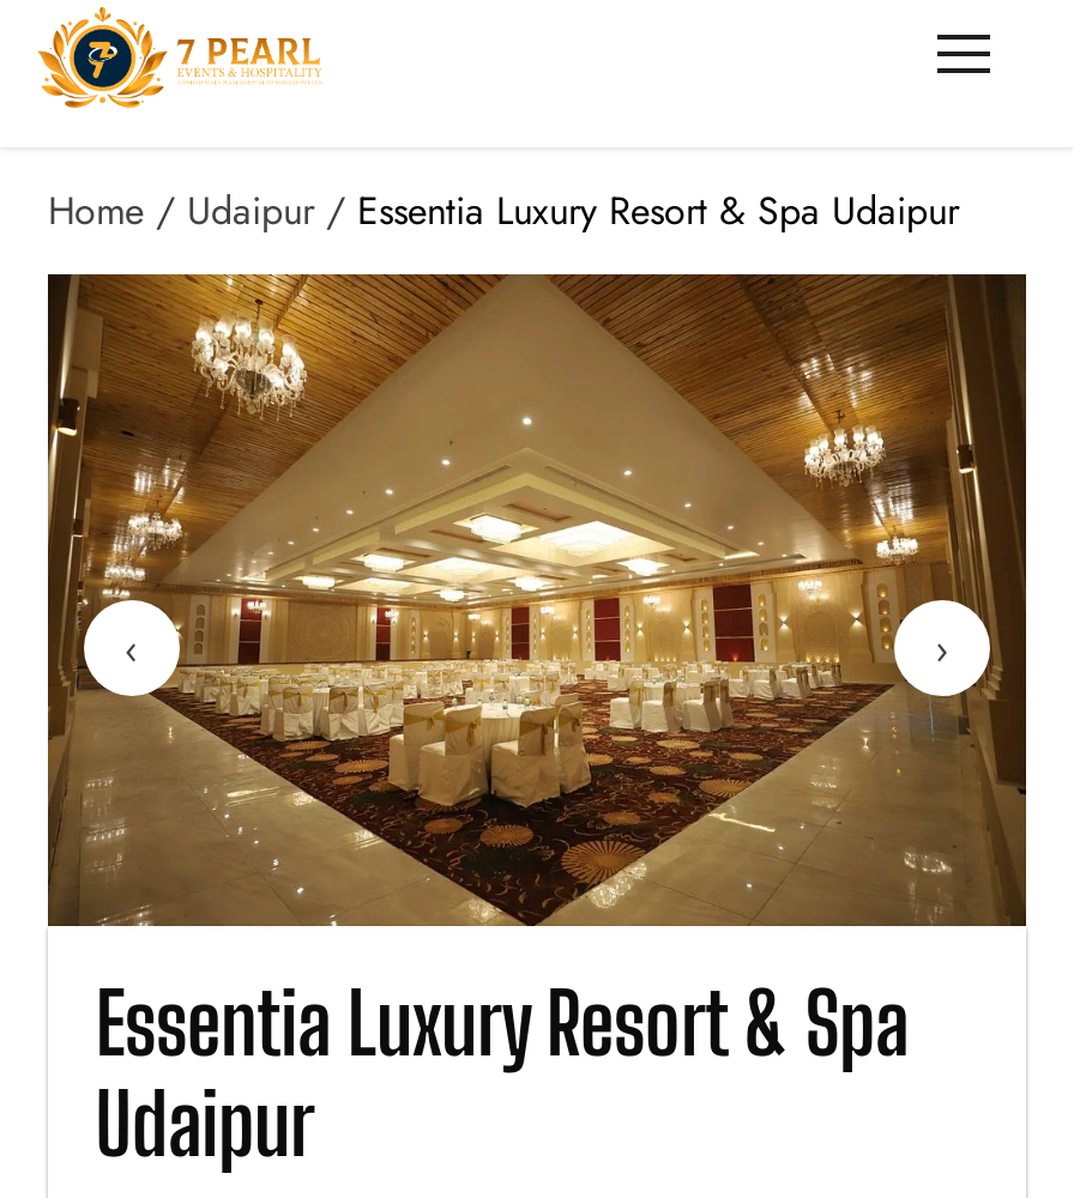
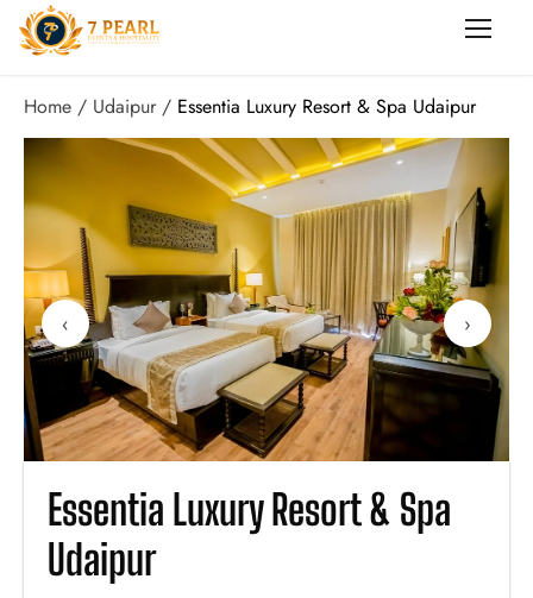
[46,272,1028,928] [image] -> [23,137,510,462] [image]

